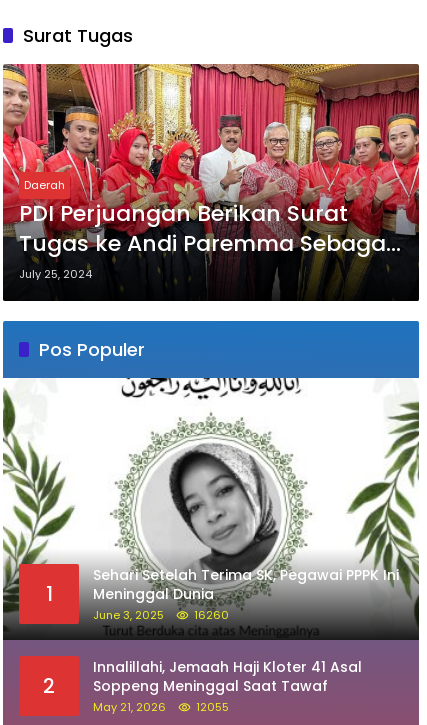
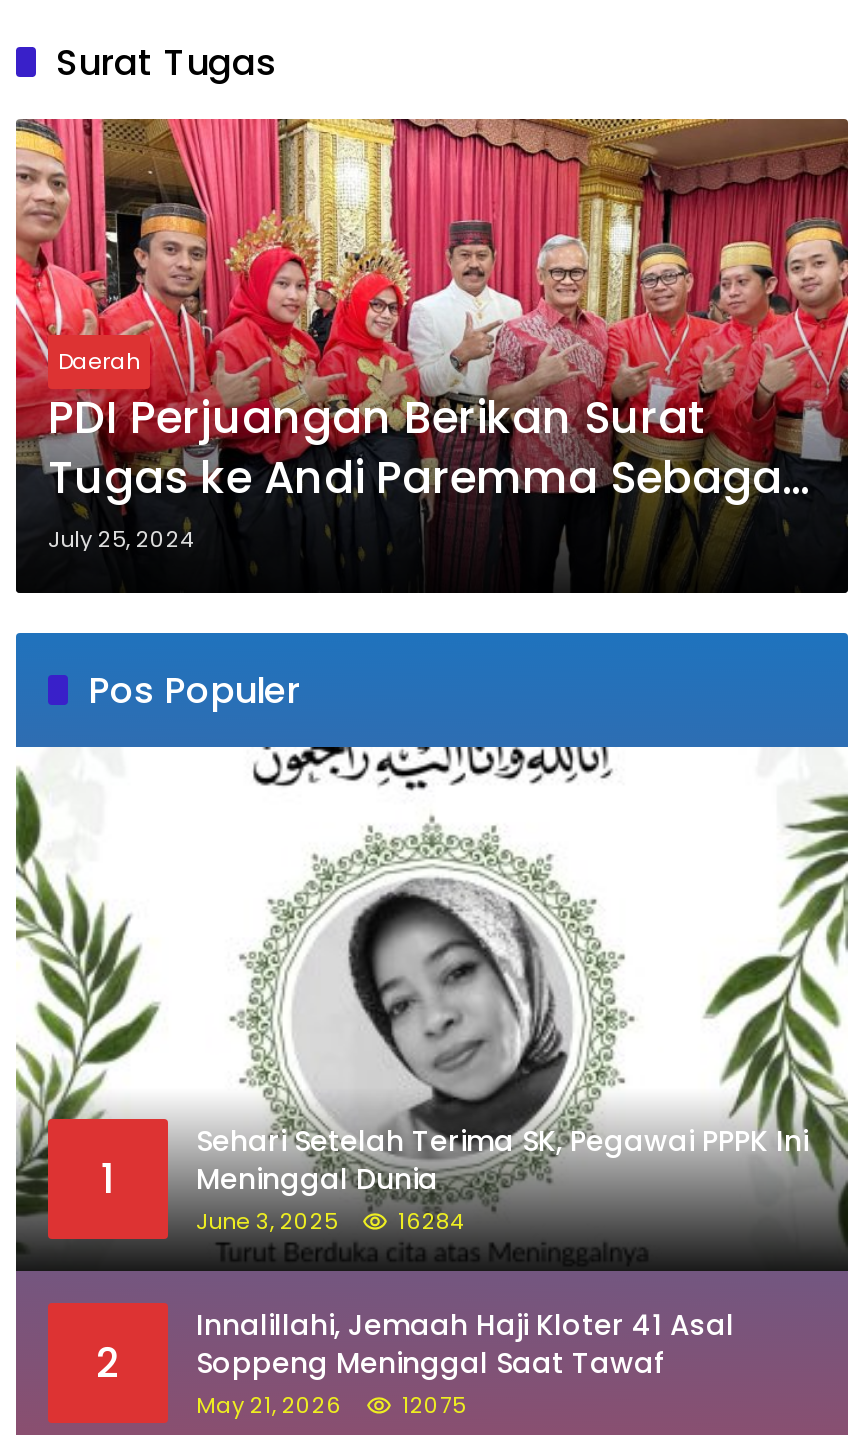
[93,607,229,623] June 3, 2025 16260 -> [196,1205,464,1237] June 3, 2025 16284
[93,699,229,715] May 21, 2026 12055 -> [196,1389,466,1421] May 21, 2026 12075

